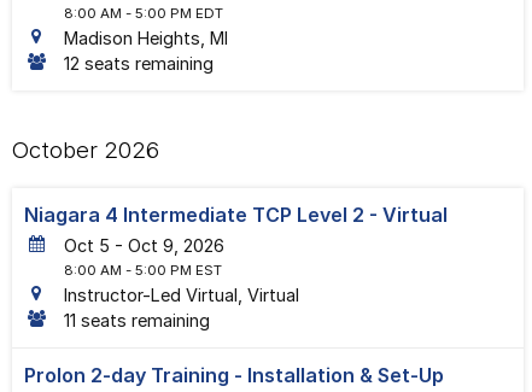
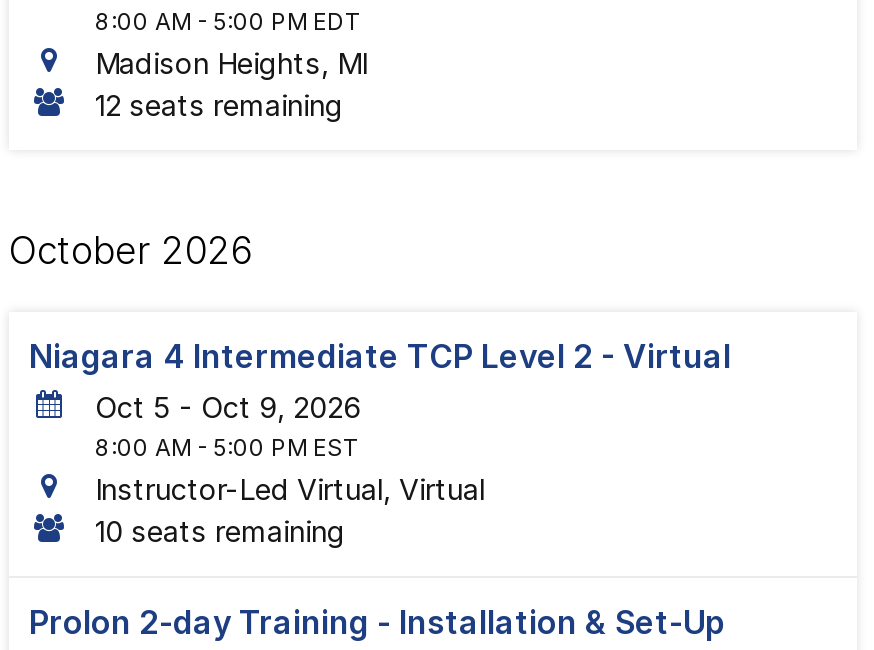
[59,310,210,330] 11 seats remaining -> [87,514,345,548] 10 seats remaining

